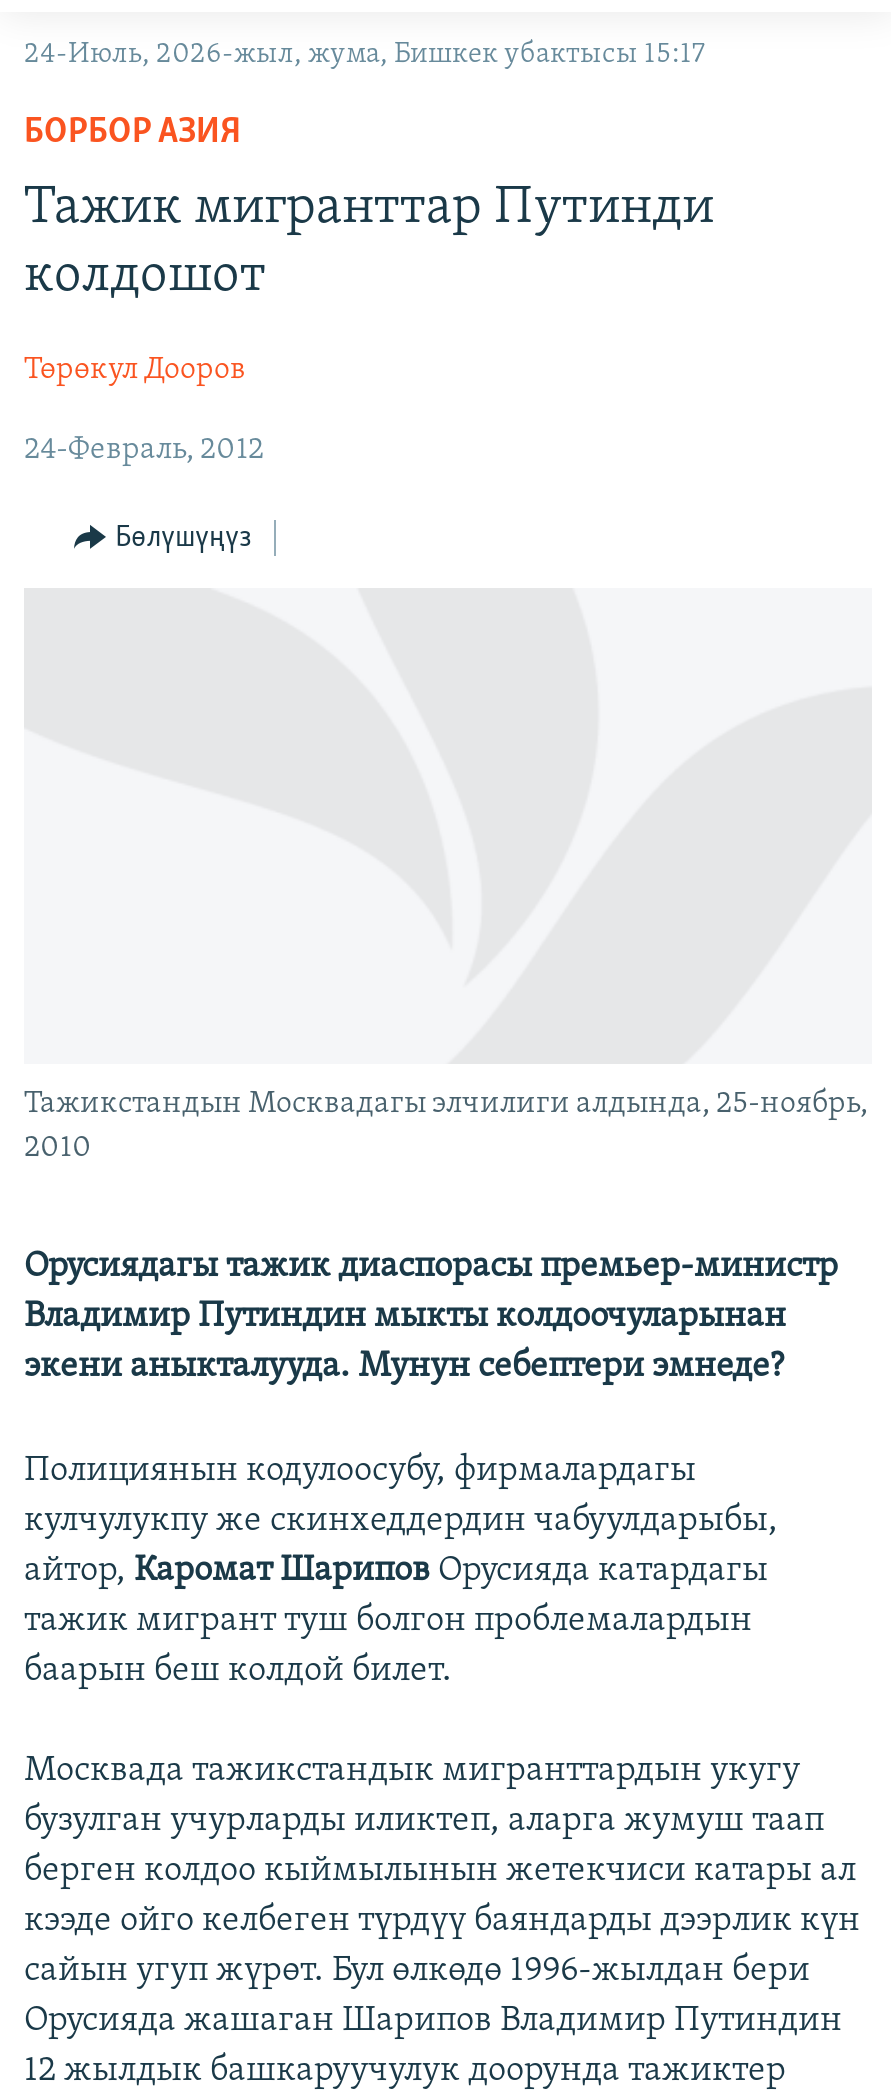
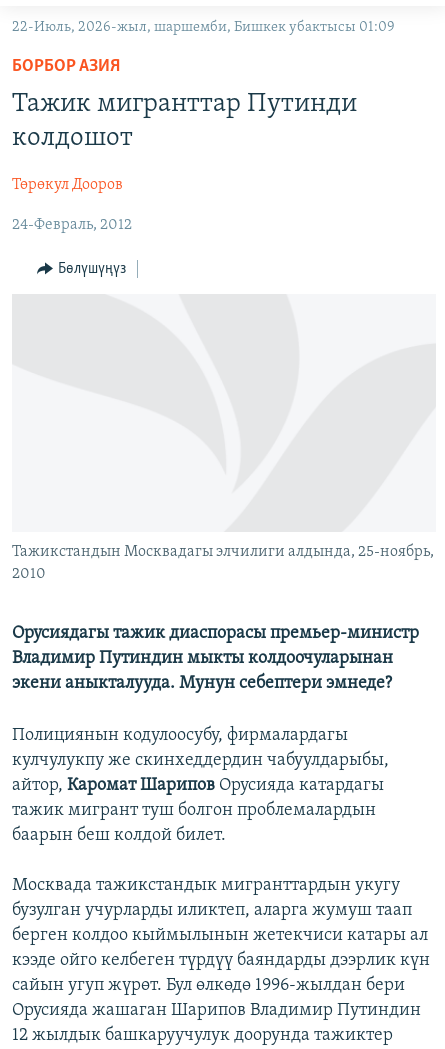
[24,40,704,70] 24-Июль, 2026-жыл, жума, Бишкек убактысы 15:17 -> [12,20,395,35] 22-Июль, 2026-жыл, шаршемби, Бишкек убактысы 01:09

